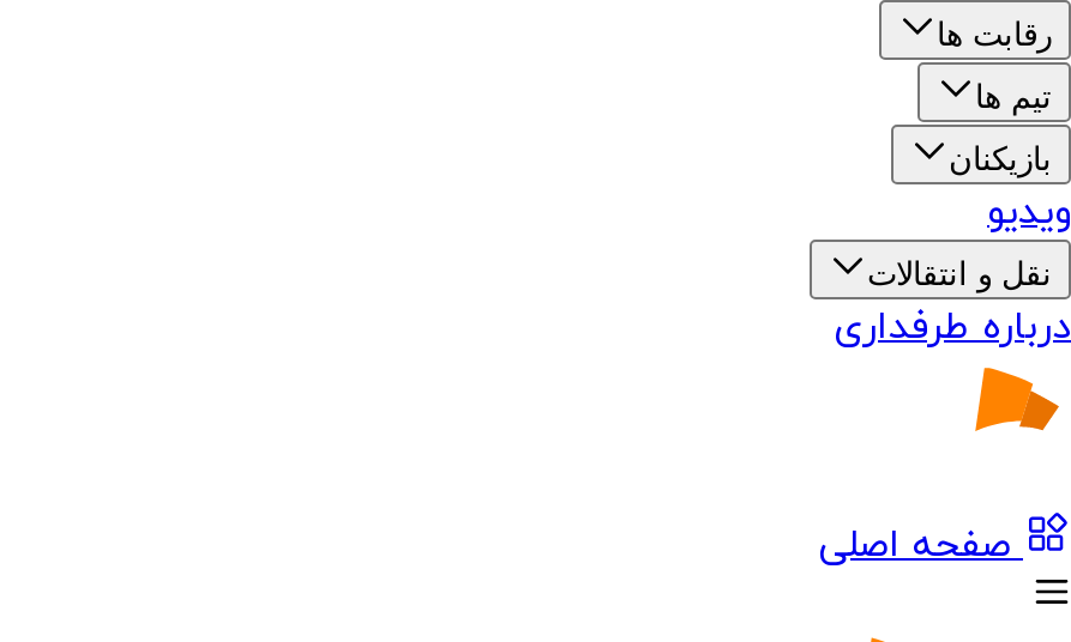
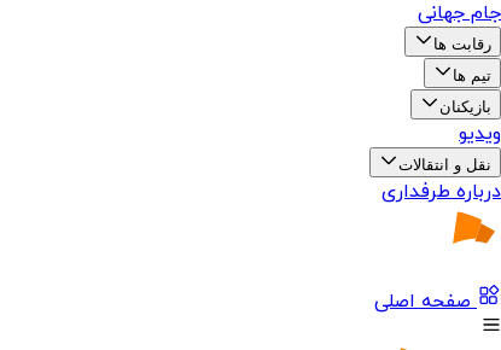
none -> [418,0,501,27] جام جهانی

